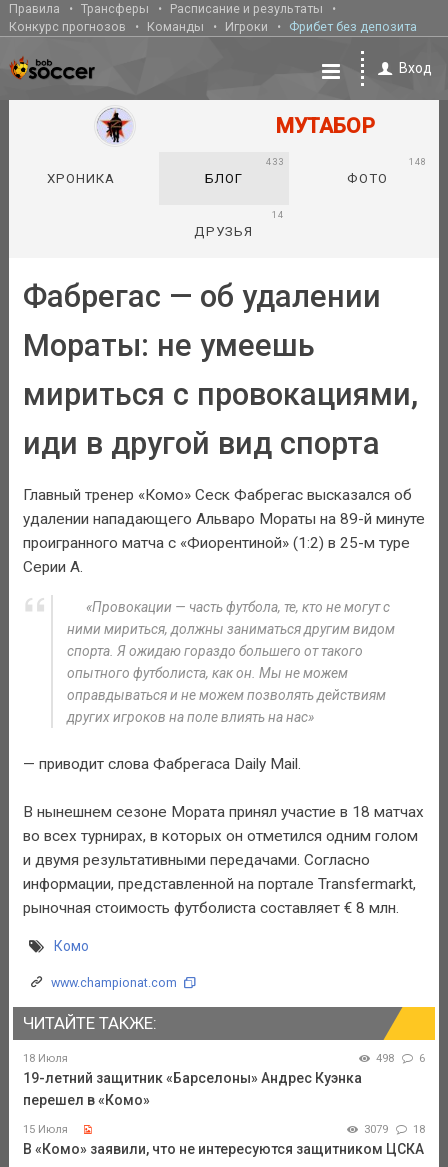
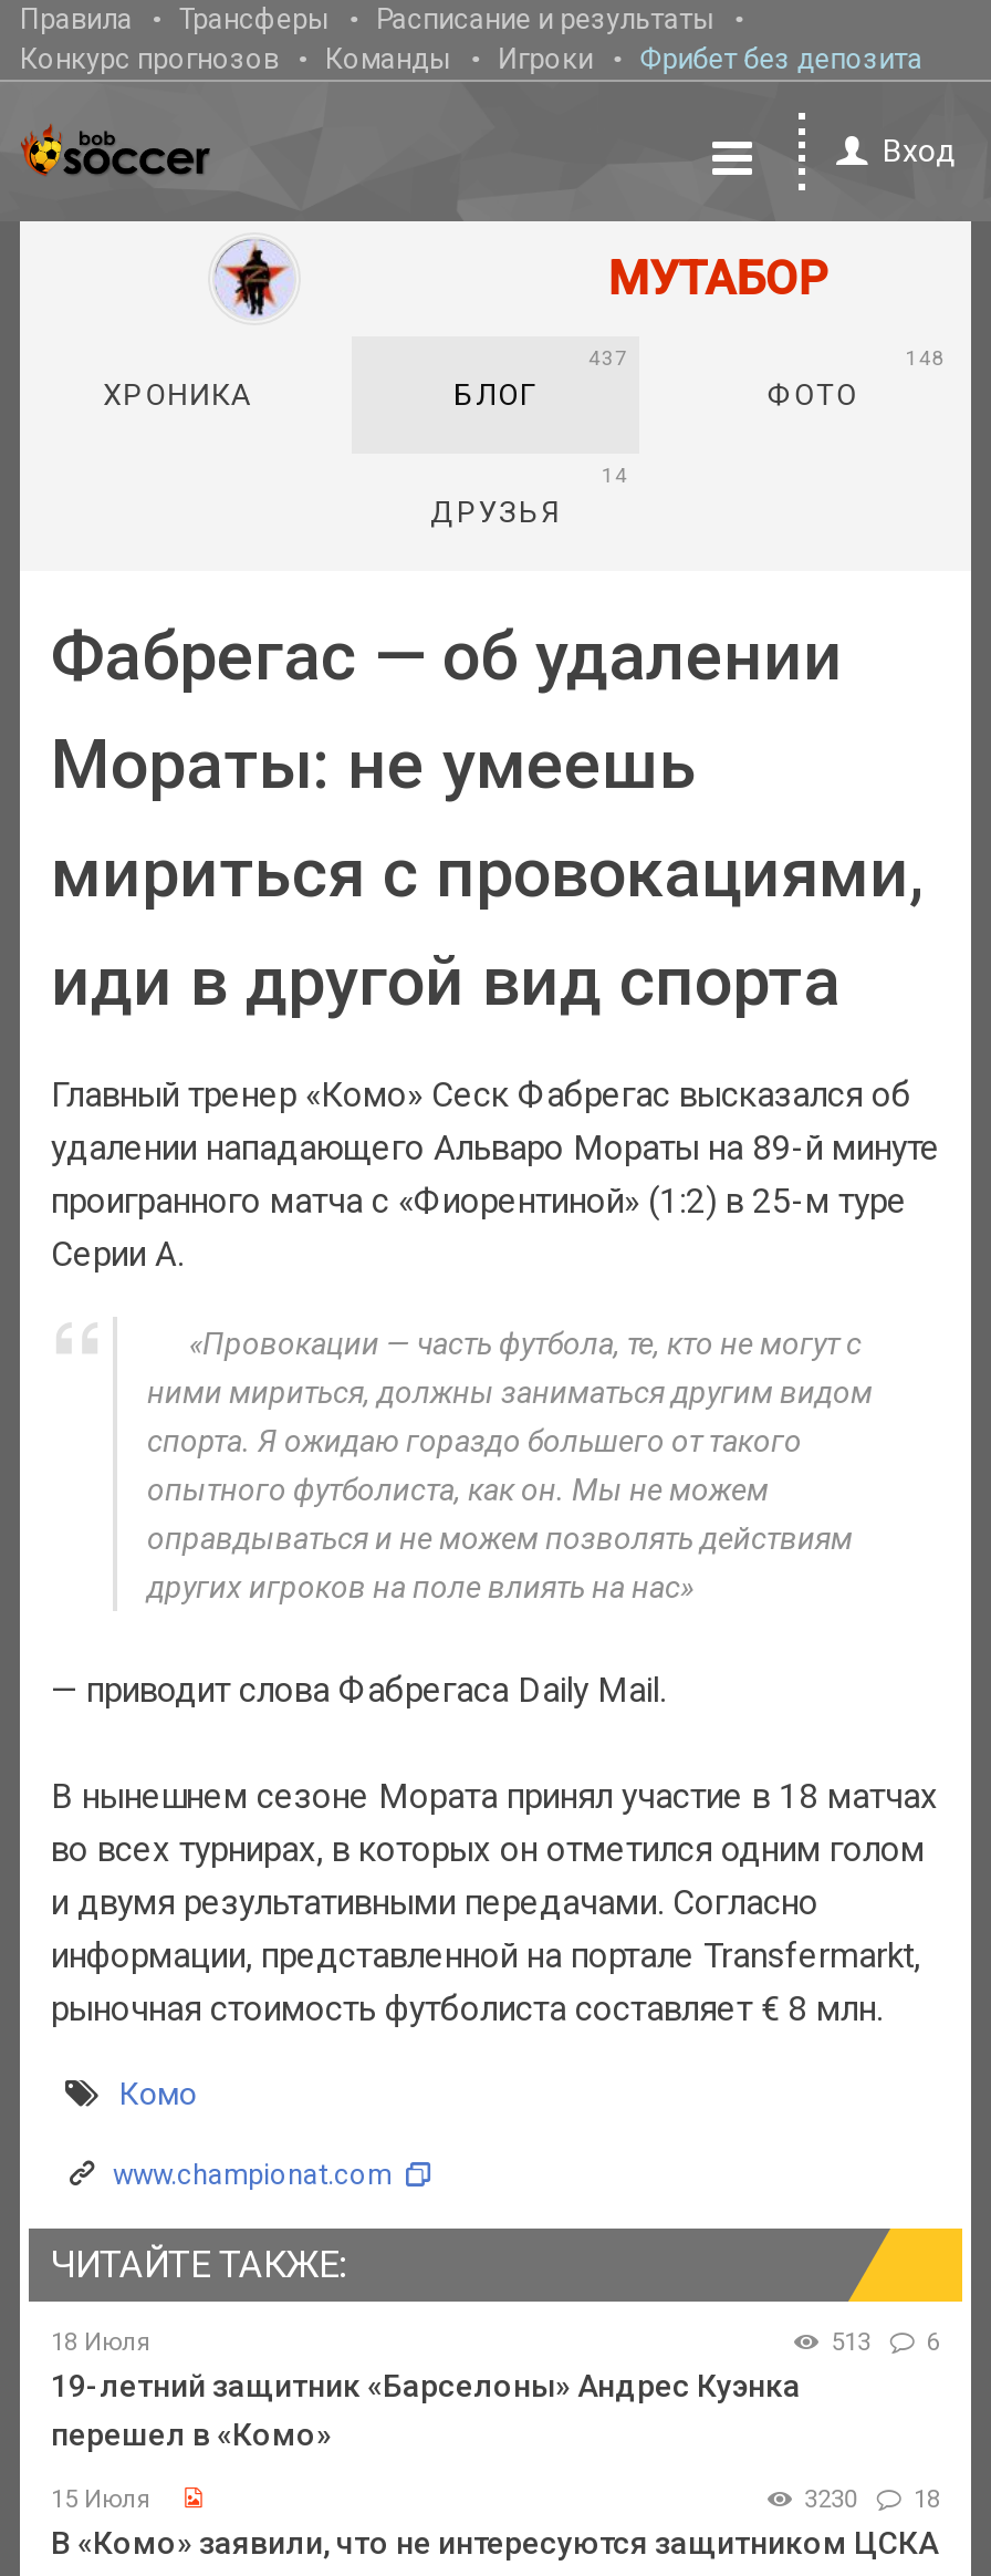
[266,156,284,167] 433 -> [588,344,628,369] 437
[376,1052,425,1065] 498 6 -> [831,2328,940,2357] 513 6
[364,1123,425,1136] 3079 18 -> [805,2485,940,2514] 3230 18

